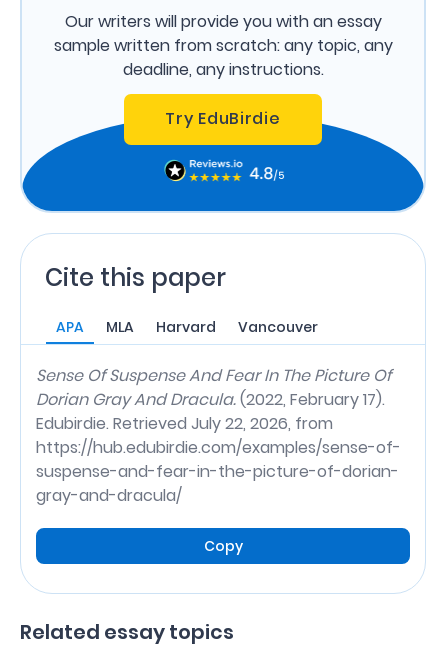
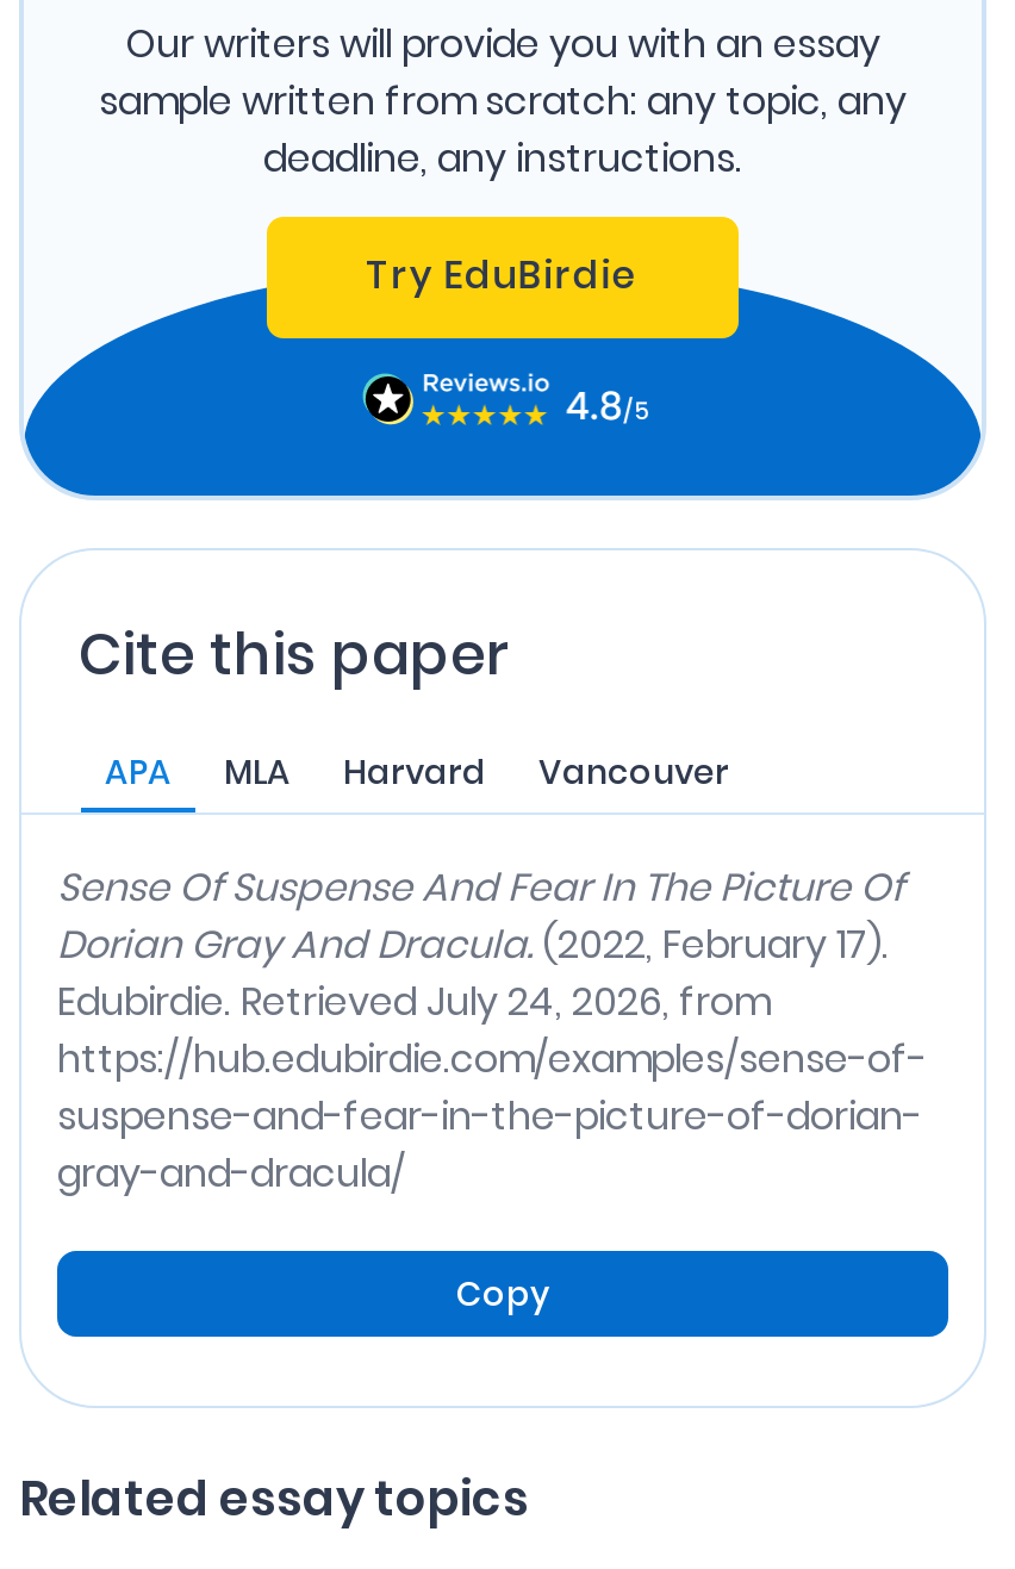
[36,412,333,435] Edubirdie. Retrieved July 22, 2026, from -> [57,974,770,1029] Edubirdie. Retrieved July 24, 2026, from

